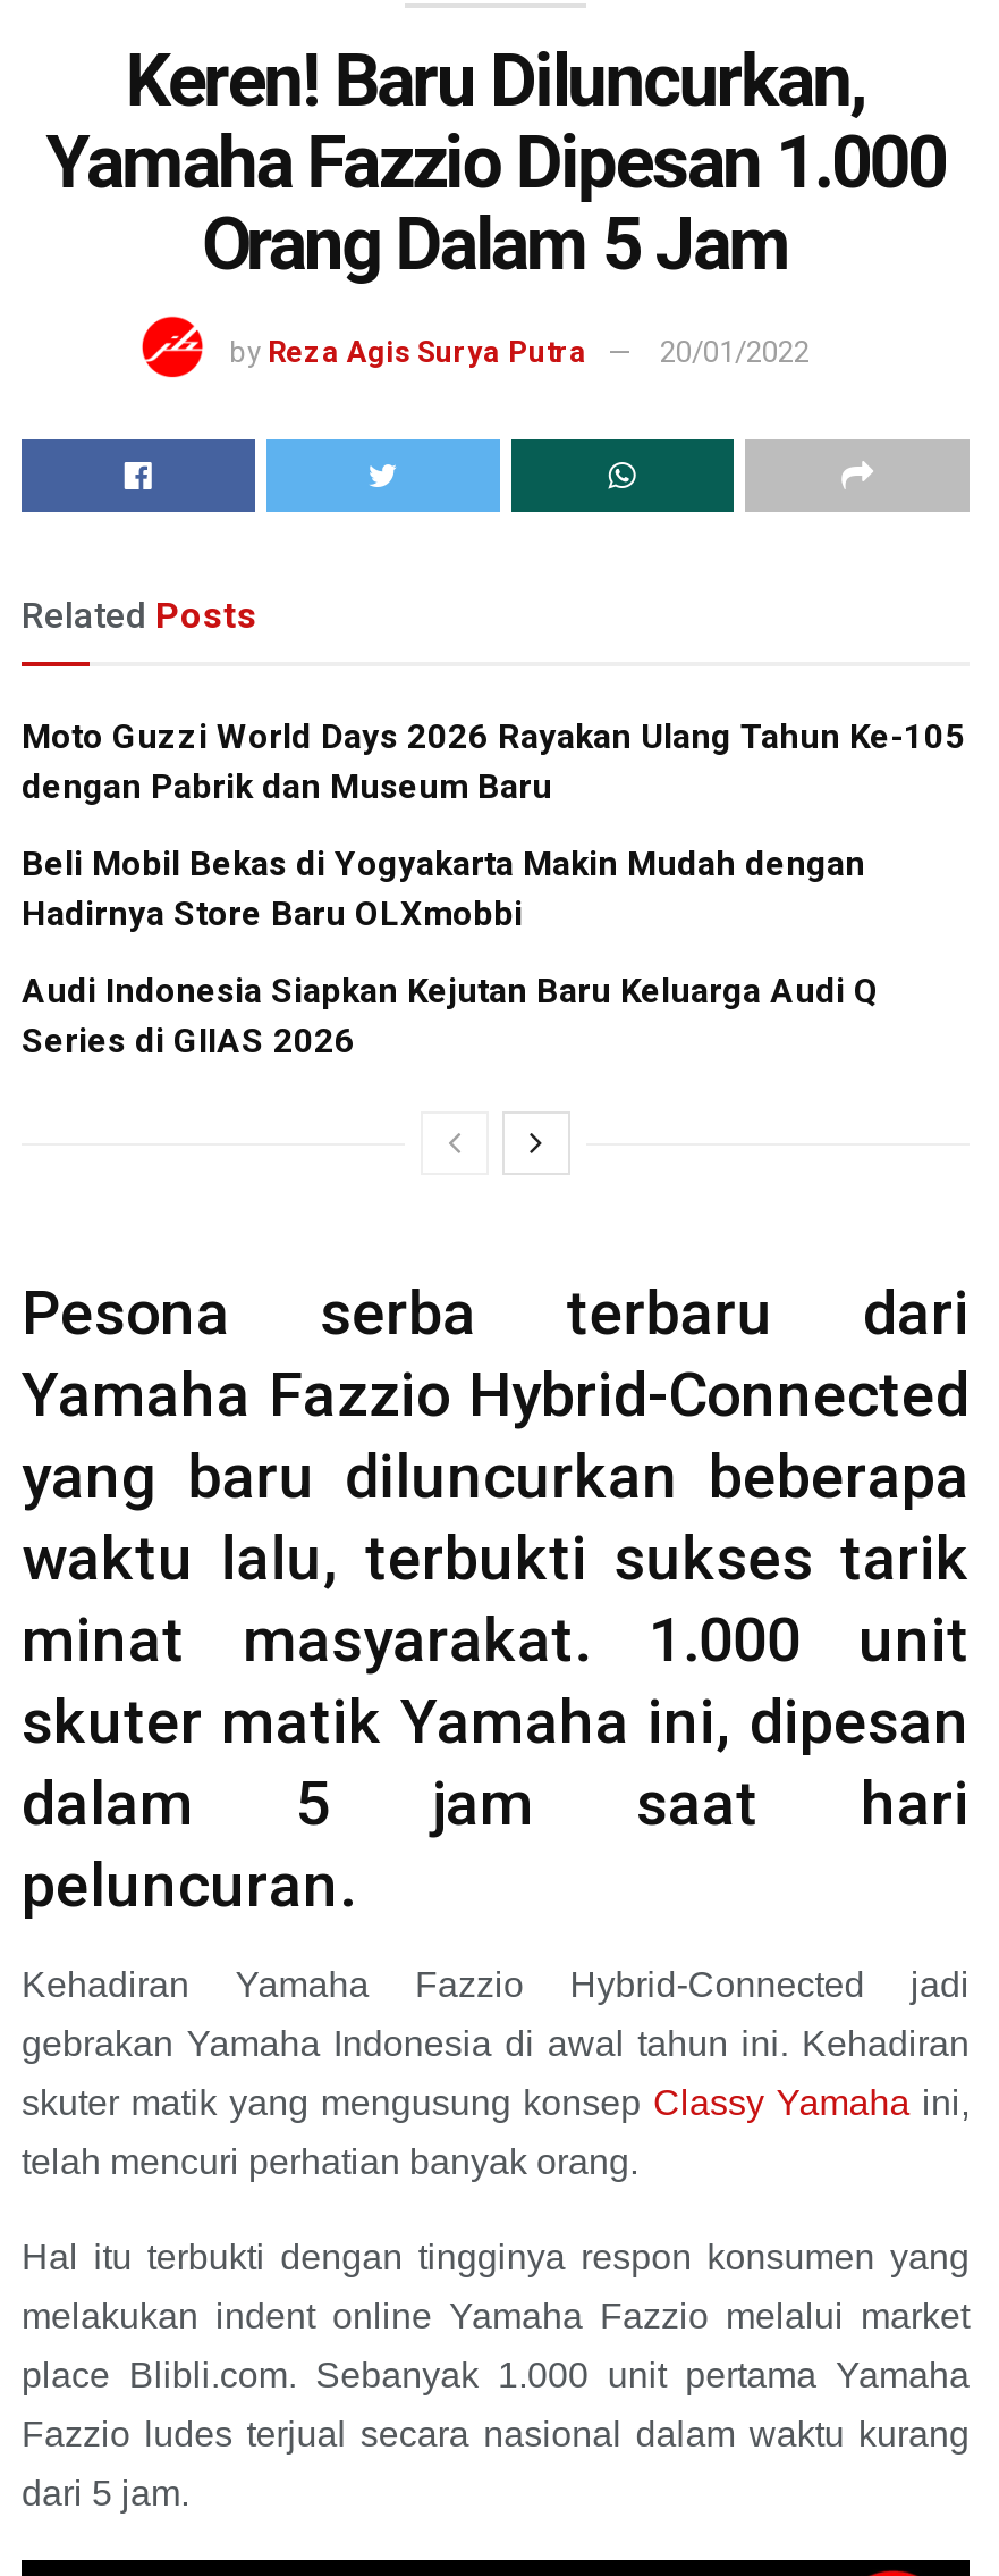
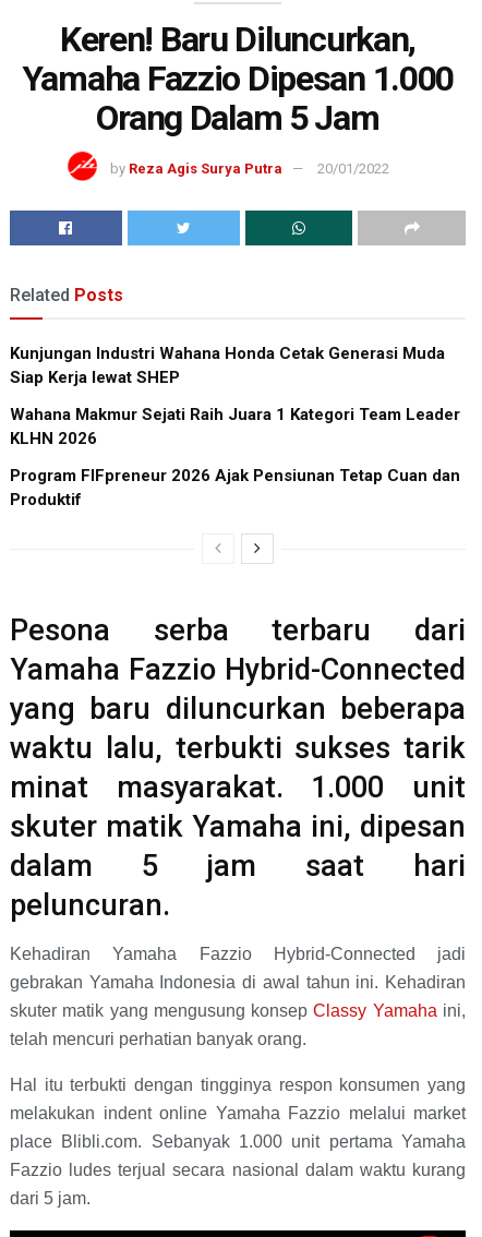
[22,718,965,808] Moto Guzzi World Days 2026 Rayakan Ulang Tahun Ke-105 | dengan Pabrik dan Museum Baru -> [10,344,445,388] Kunjungan Industri Wahana Honda Cetak Generasi Muda | Siap Kerja lewat SHEP
[22,845,865,935] Beli Mobil Bekas di Yogyakarta Makin Mudah dengan | Hadirnya Store Baru OLXmobbi -> [10,405,460,449] Wahana Makmur Sejati Raih Juara 1 Kategori Team Leader | KLHN 2026
[22,972,879,1063] Audi Indonesia Siapkan Kejutan Baru Keluarga Audi Q | Series di GIIAS 2026 -> [10,466,460,510] Program FIFpreneur 2026 Ajak Pensiunan Tetap Cuan dan | Produktif

